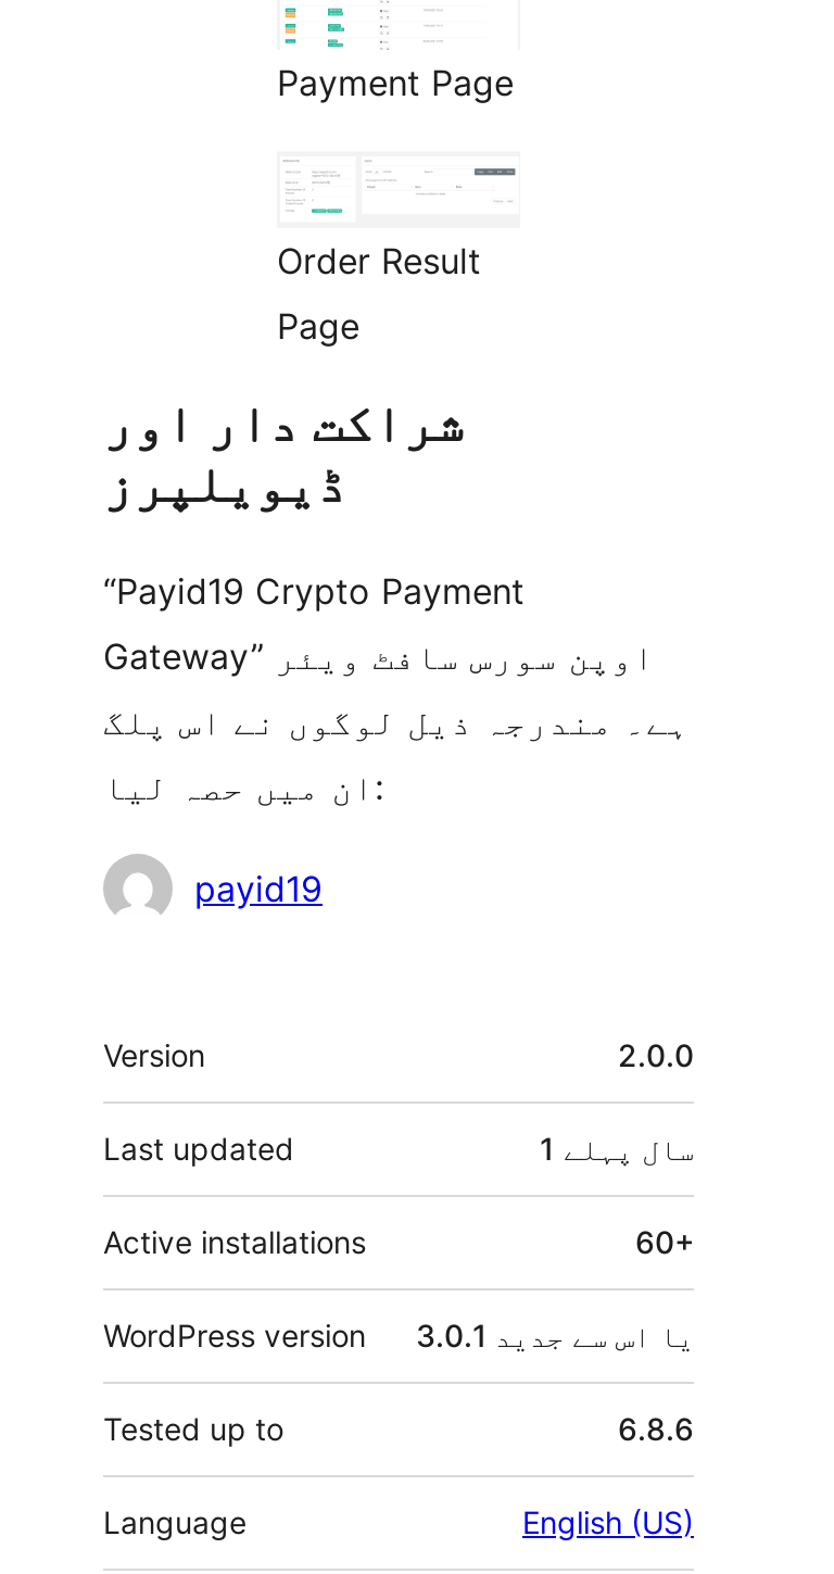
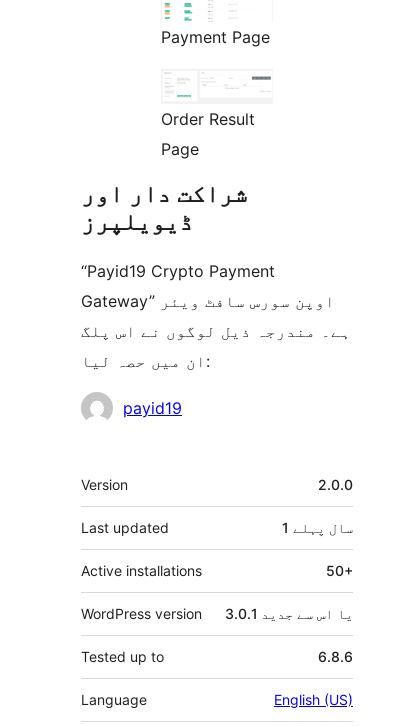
[635,1222,694,1259] 60+ -> [326,562,353,579] 50+

